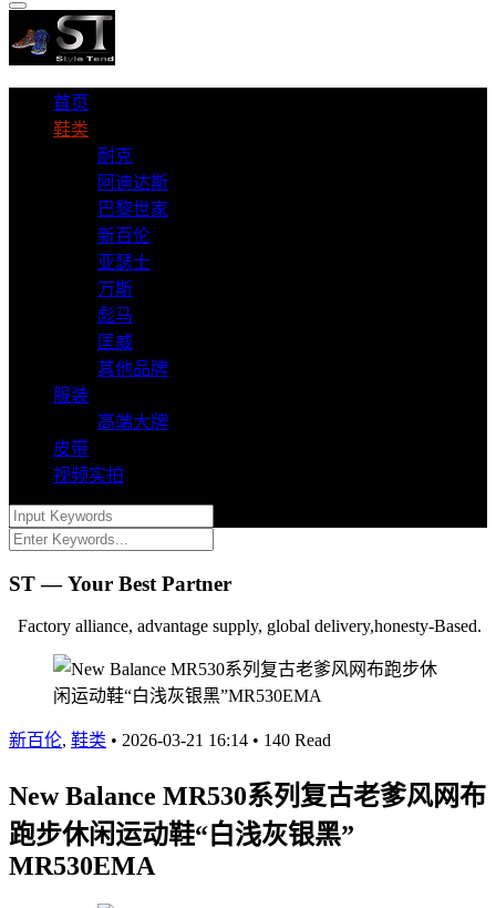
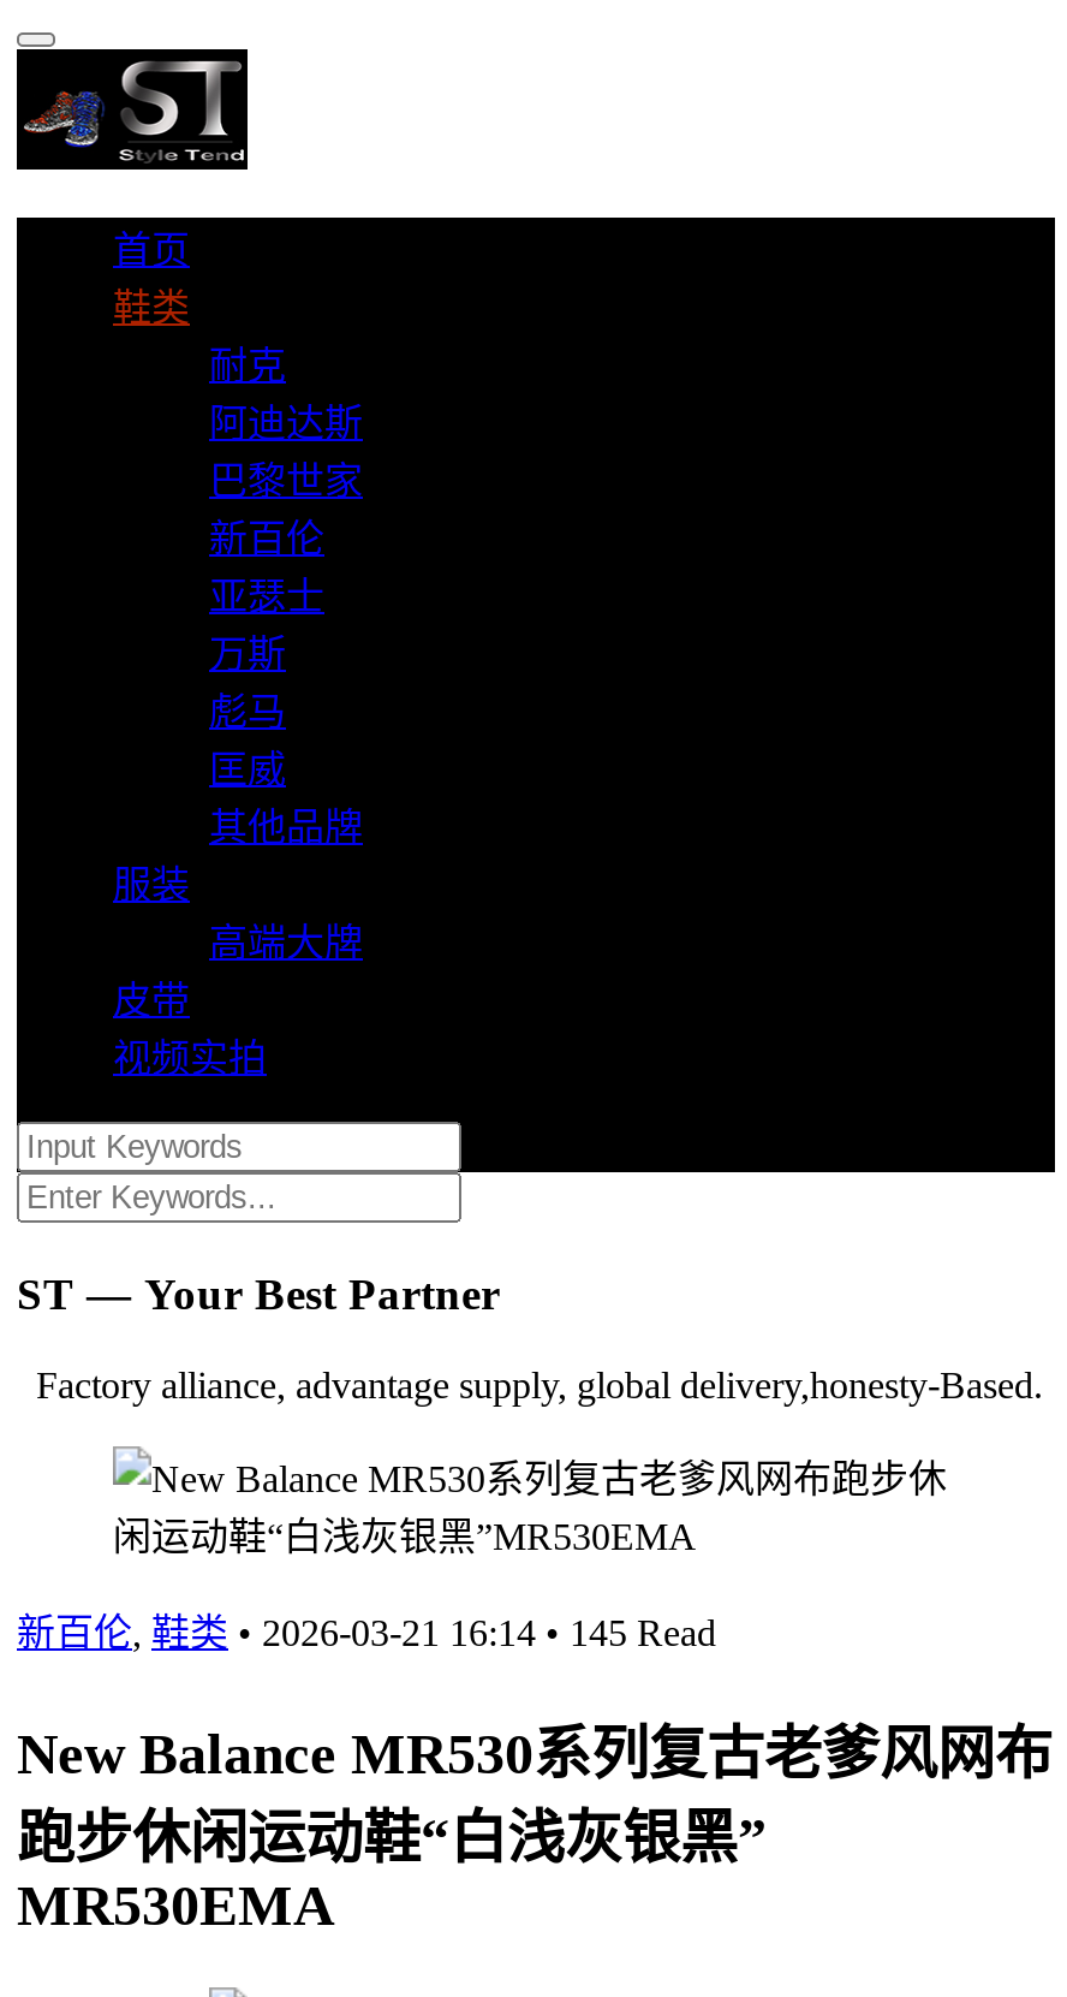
[9,731,331,750] 新百伦,鞋类 • 2026-03-21 16:14 • 140 Read -> [17,1613,716,1654] 新百伦,鞋类 • 2026-03-21 16:14 • 145 Read

